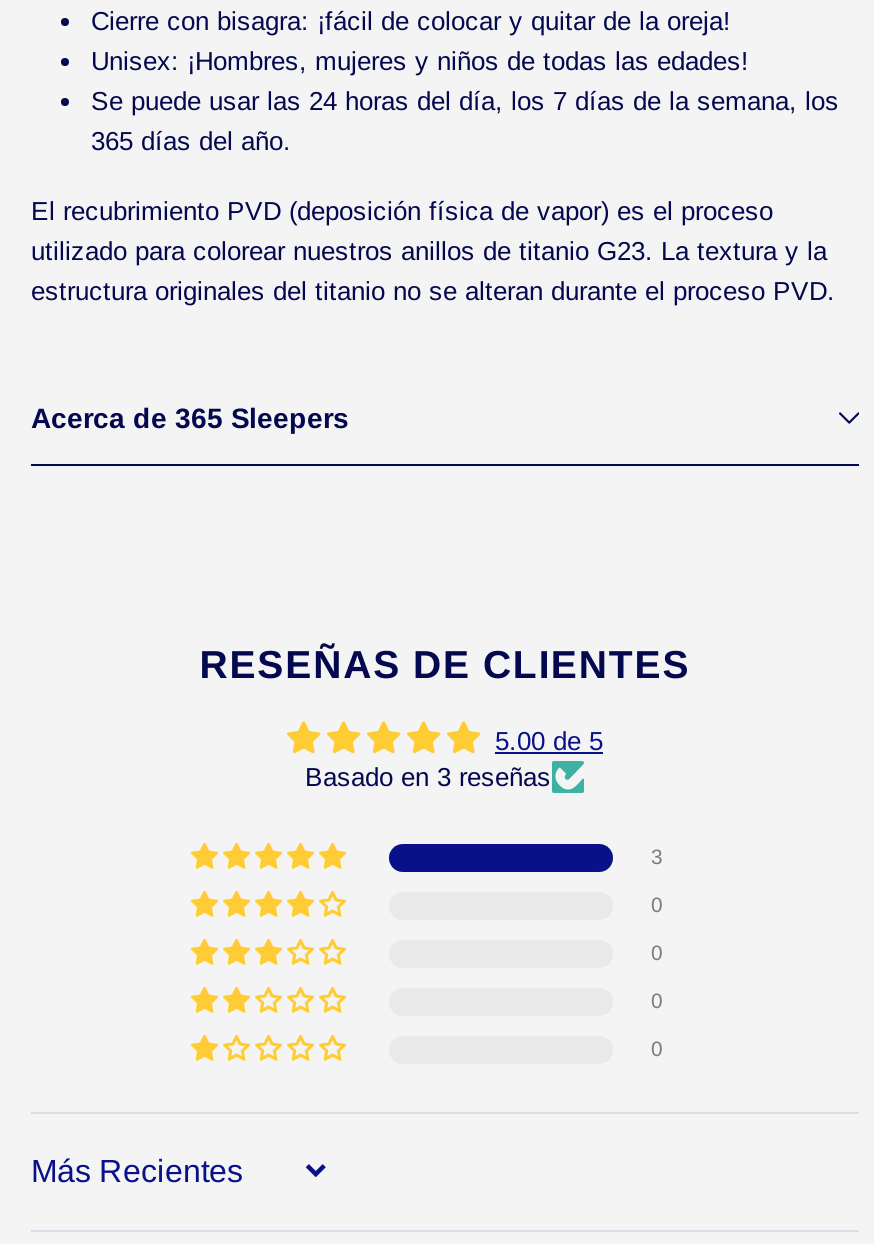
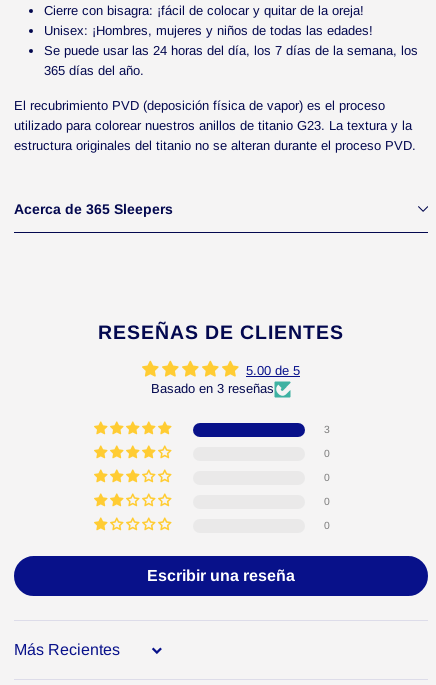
none -> [147,567,295,584] Escribir una reseña

